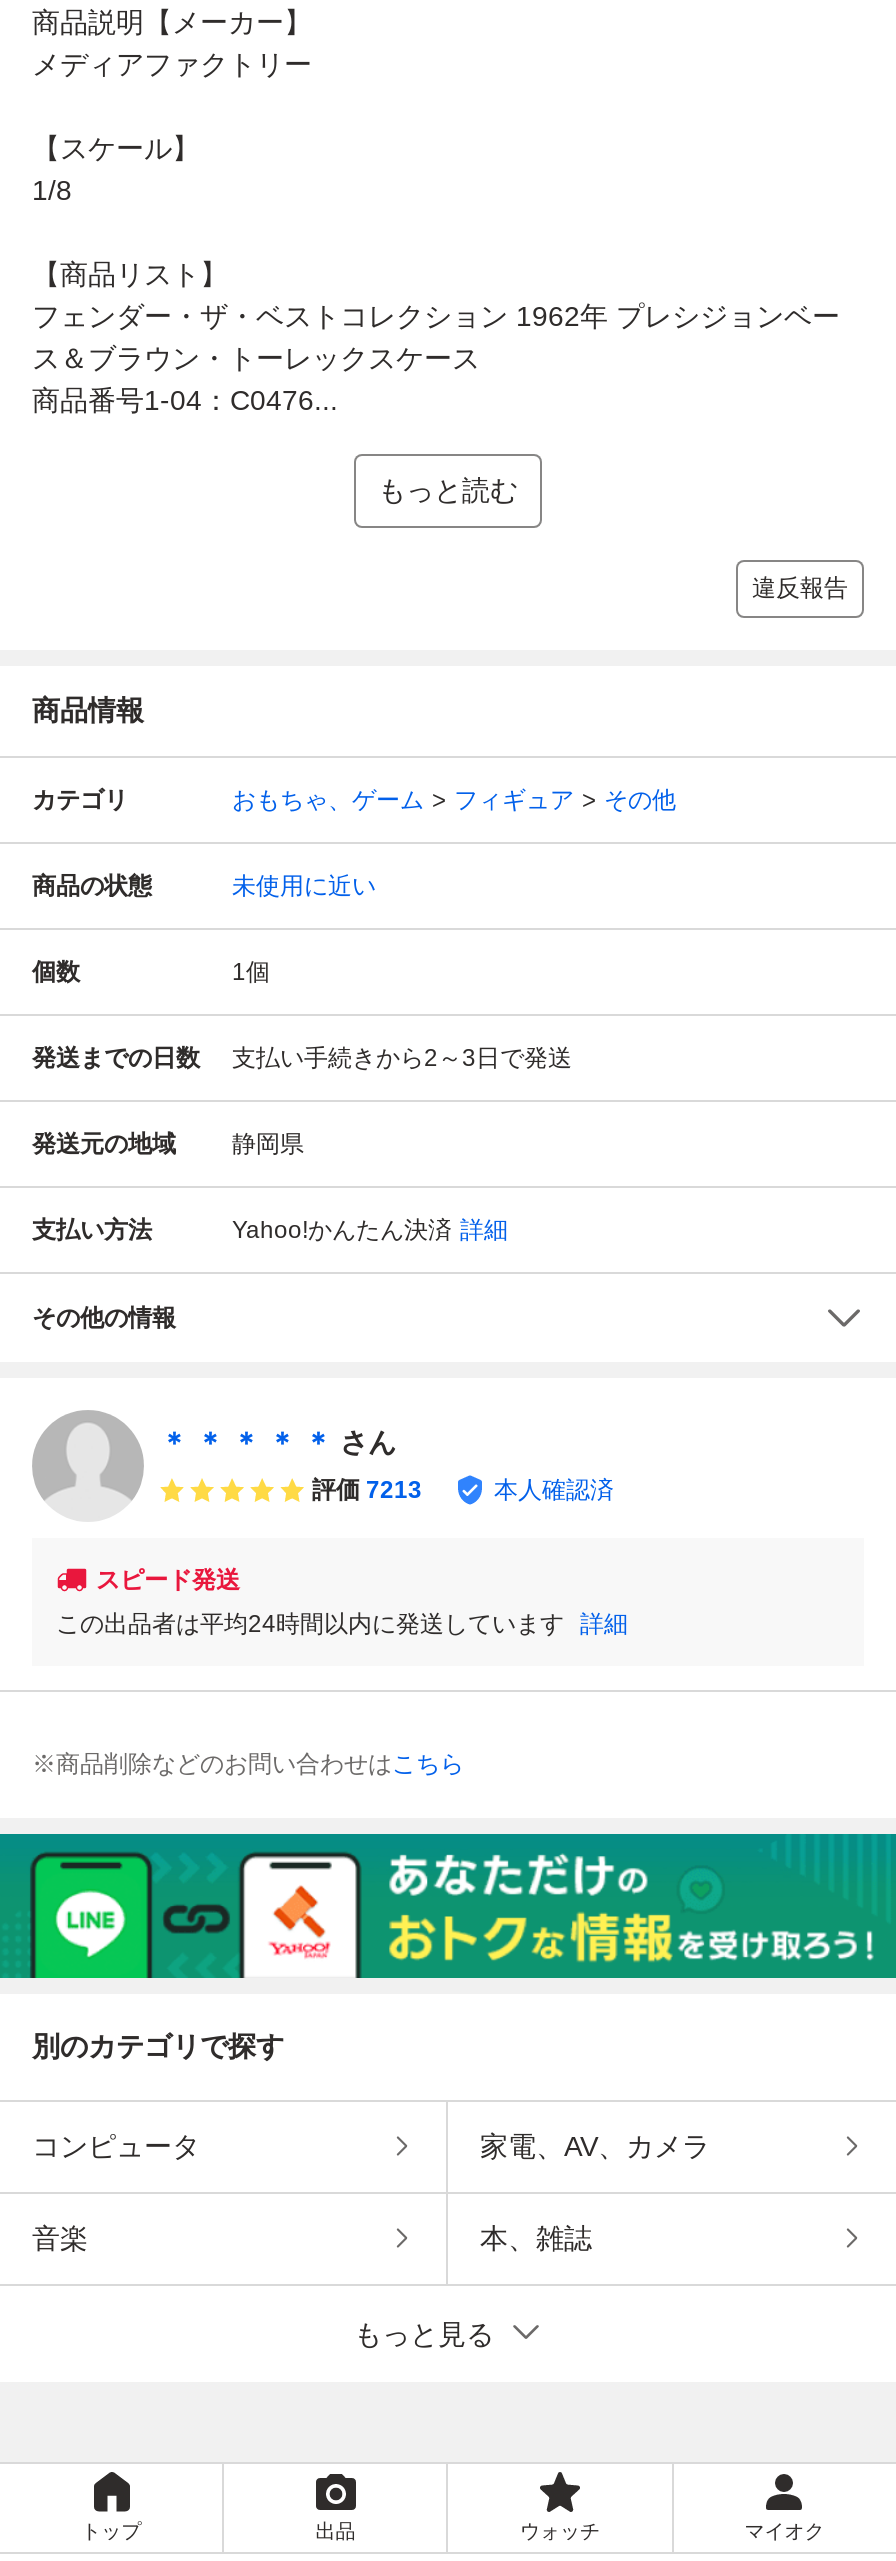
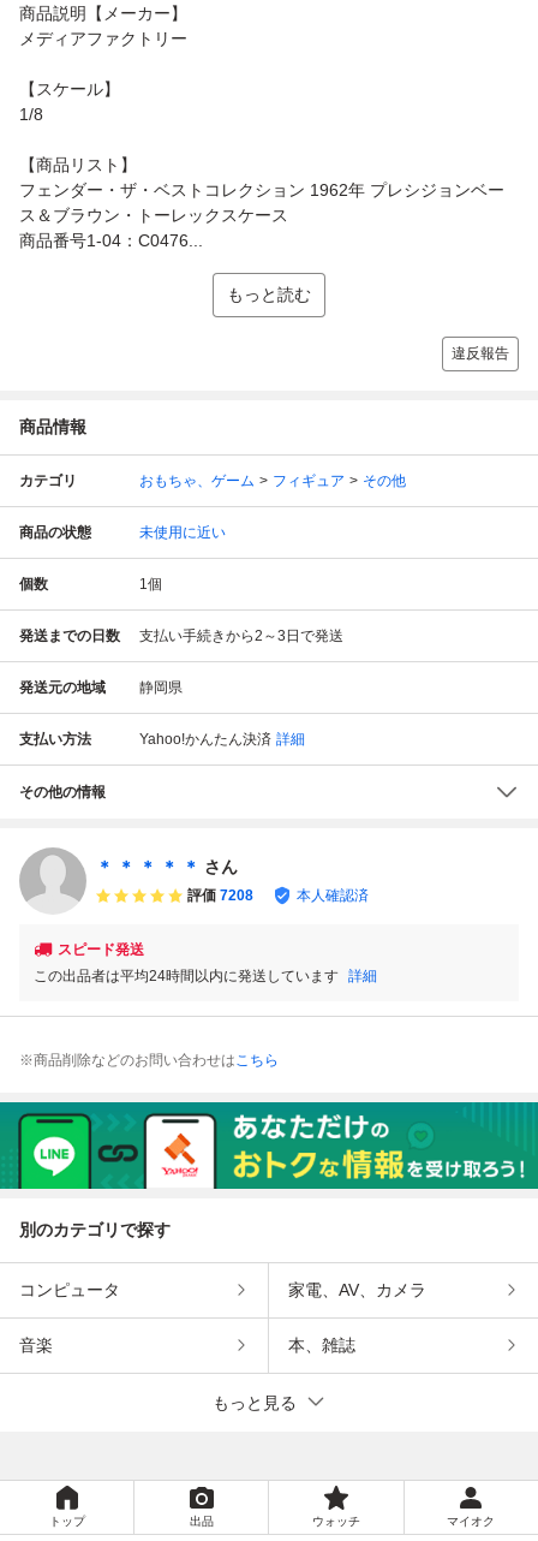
[312,1477,422,1505] 評価 7213 -> [187,888,253,904] 評価 7208

